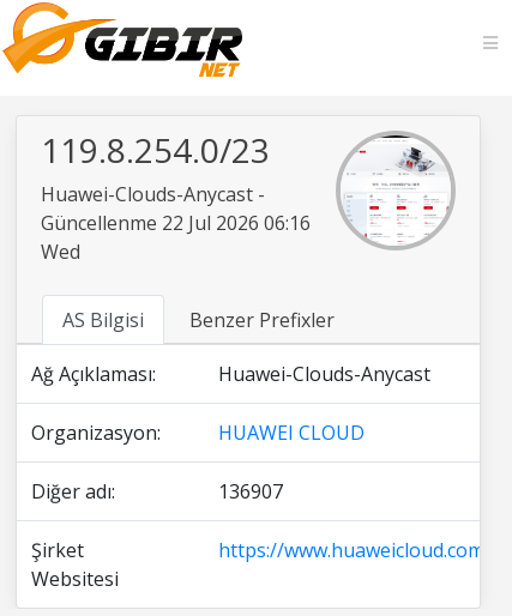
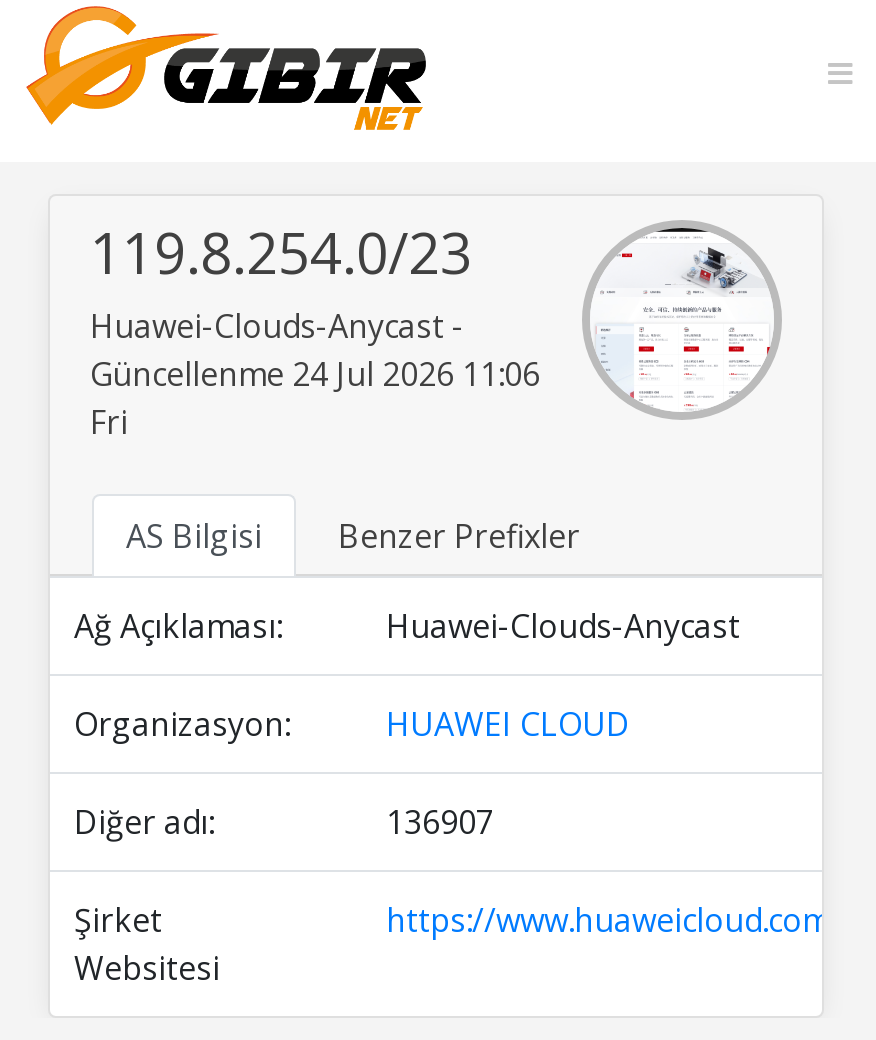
[41,210,311,265] Güncellenme 22 Jul 2026 06:16 | Wed -> [90,352,540,444] Güncellenme 24 Jul 2026 11:06 | Fri

